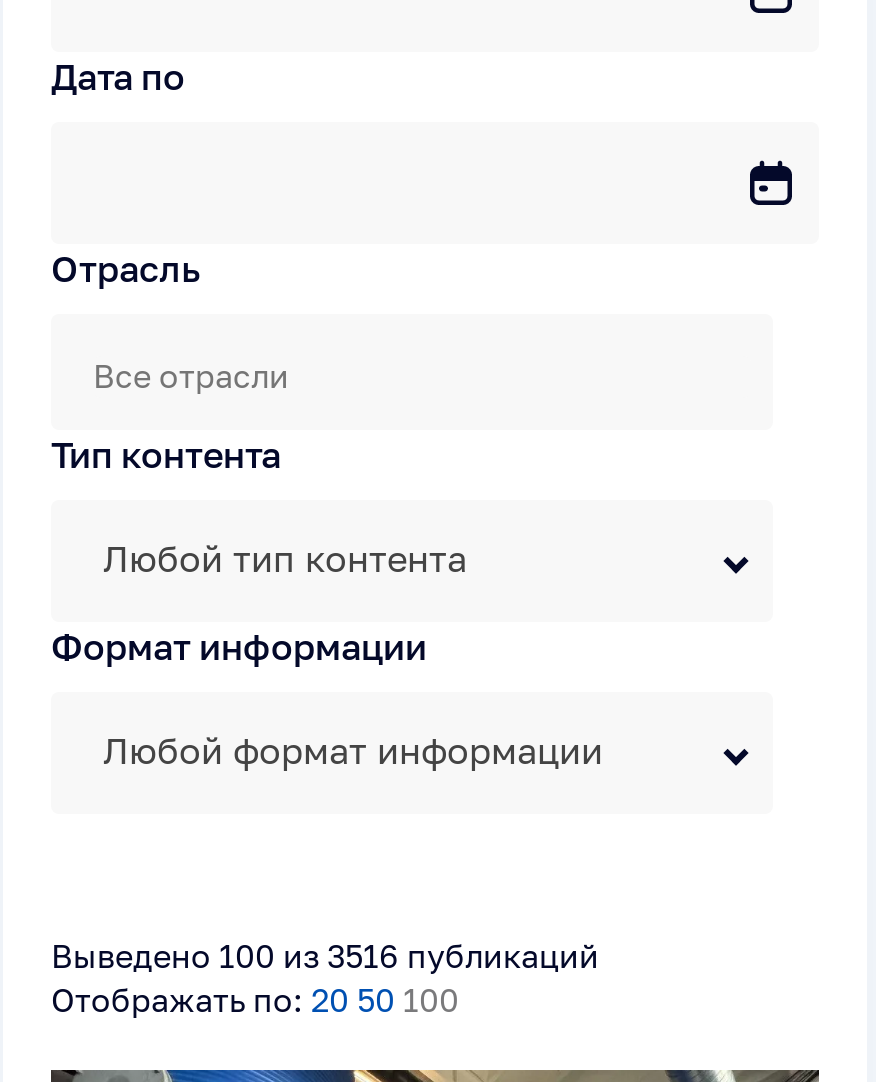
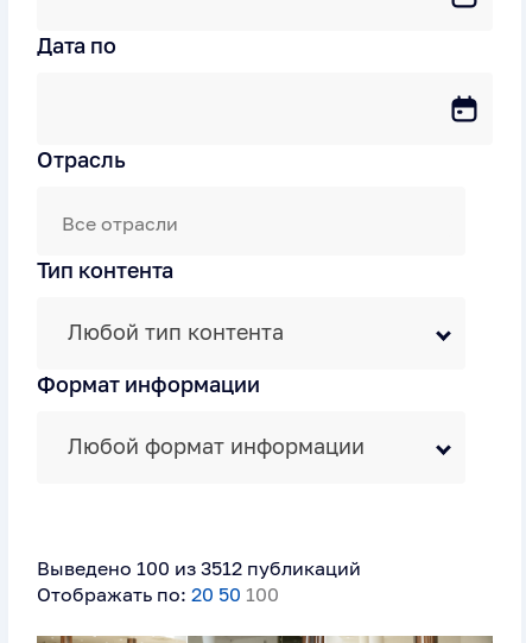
[51,936,599,976] Выведено 100 из 3516 публикаций -> [37,556,361,580] Выведено 100 из 3512 публикаций

